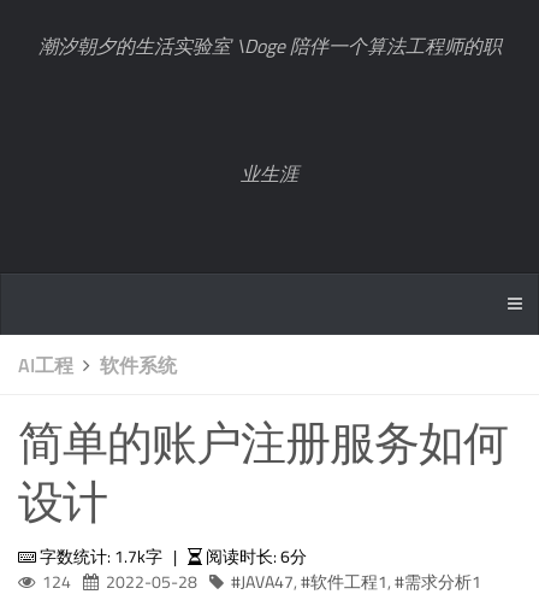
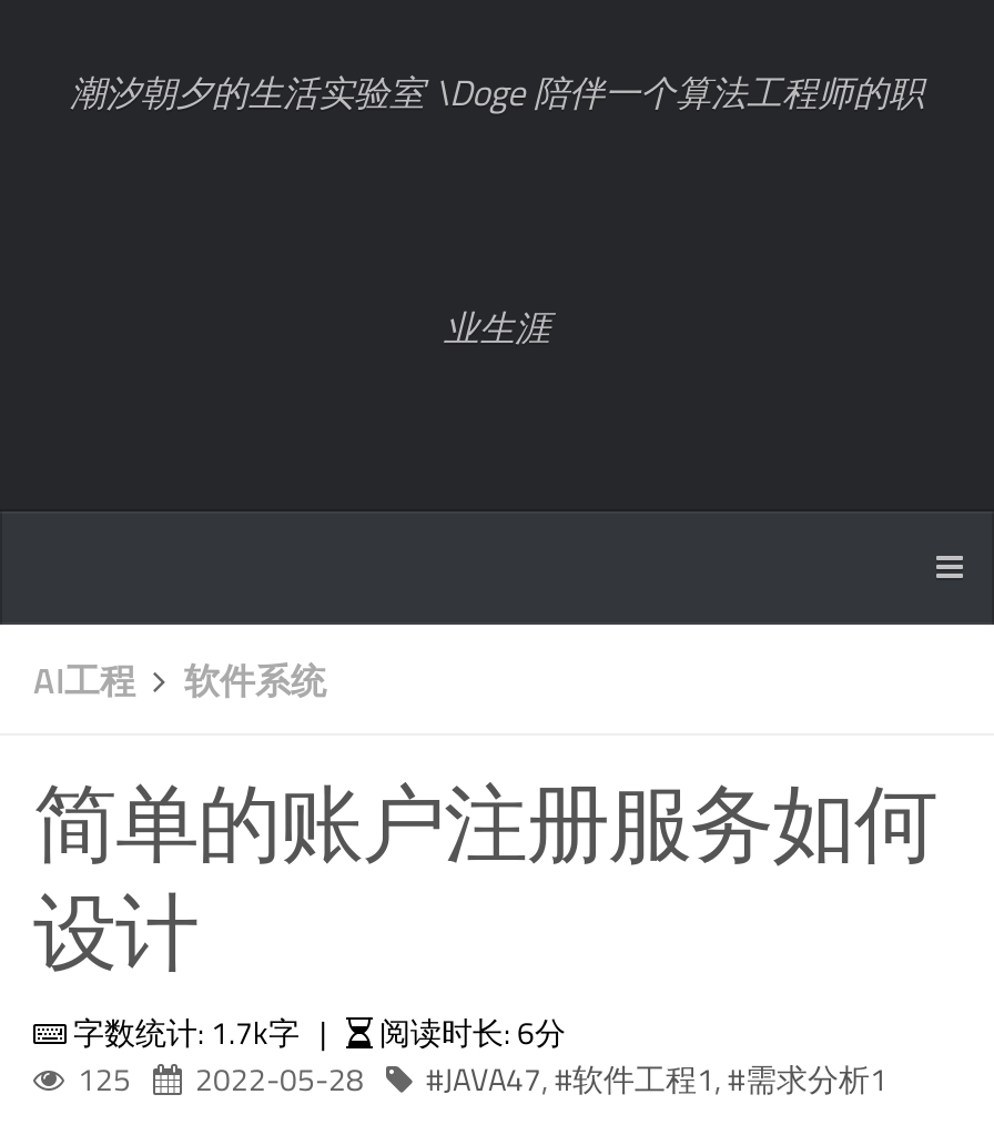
[42,569,481,594] 124 2022-05-28 JAVA47, 软件工程1, 需求分析1 -> [78,1055,887,1102] 125 2022-05-28 JAVA47, 软件工程1, 需求分析1

